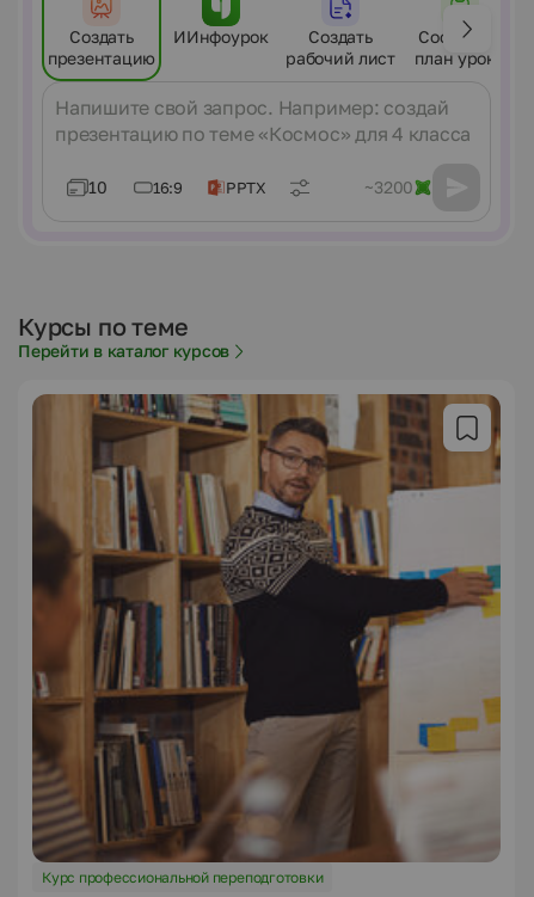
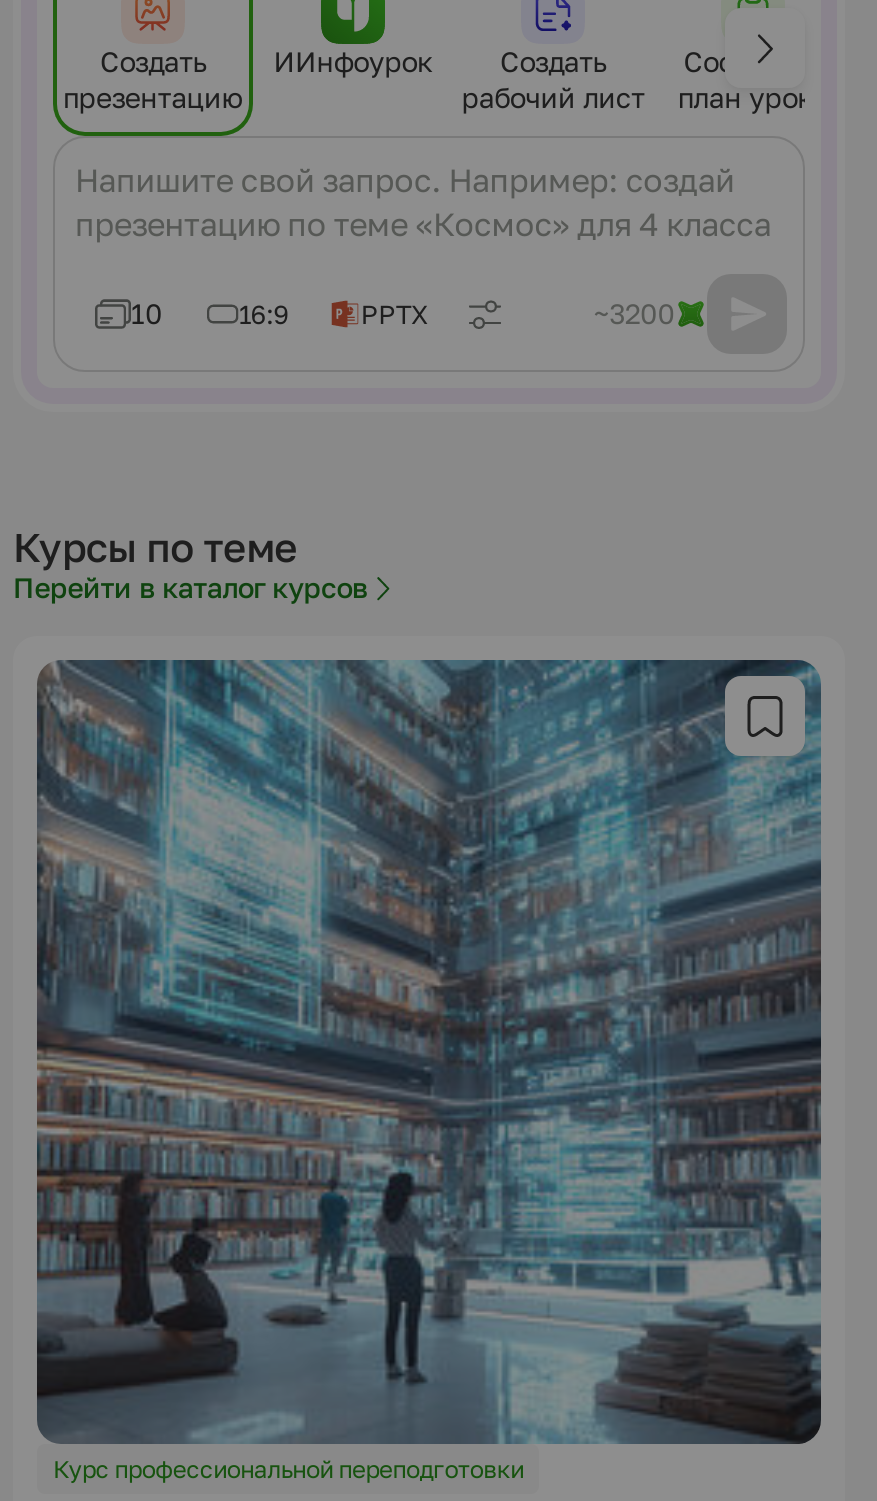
[31,393,502,864] [image] -> [35,658,823,1446] [image]

